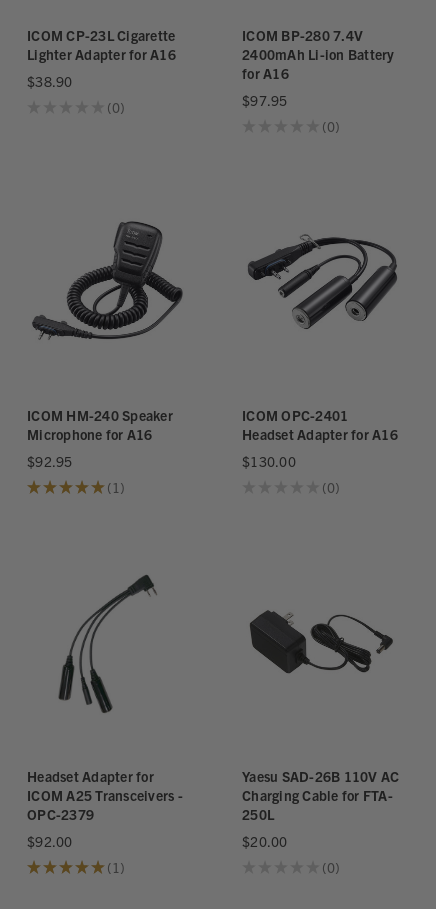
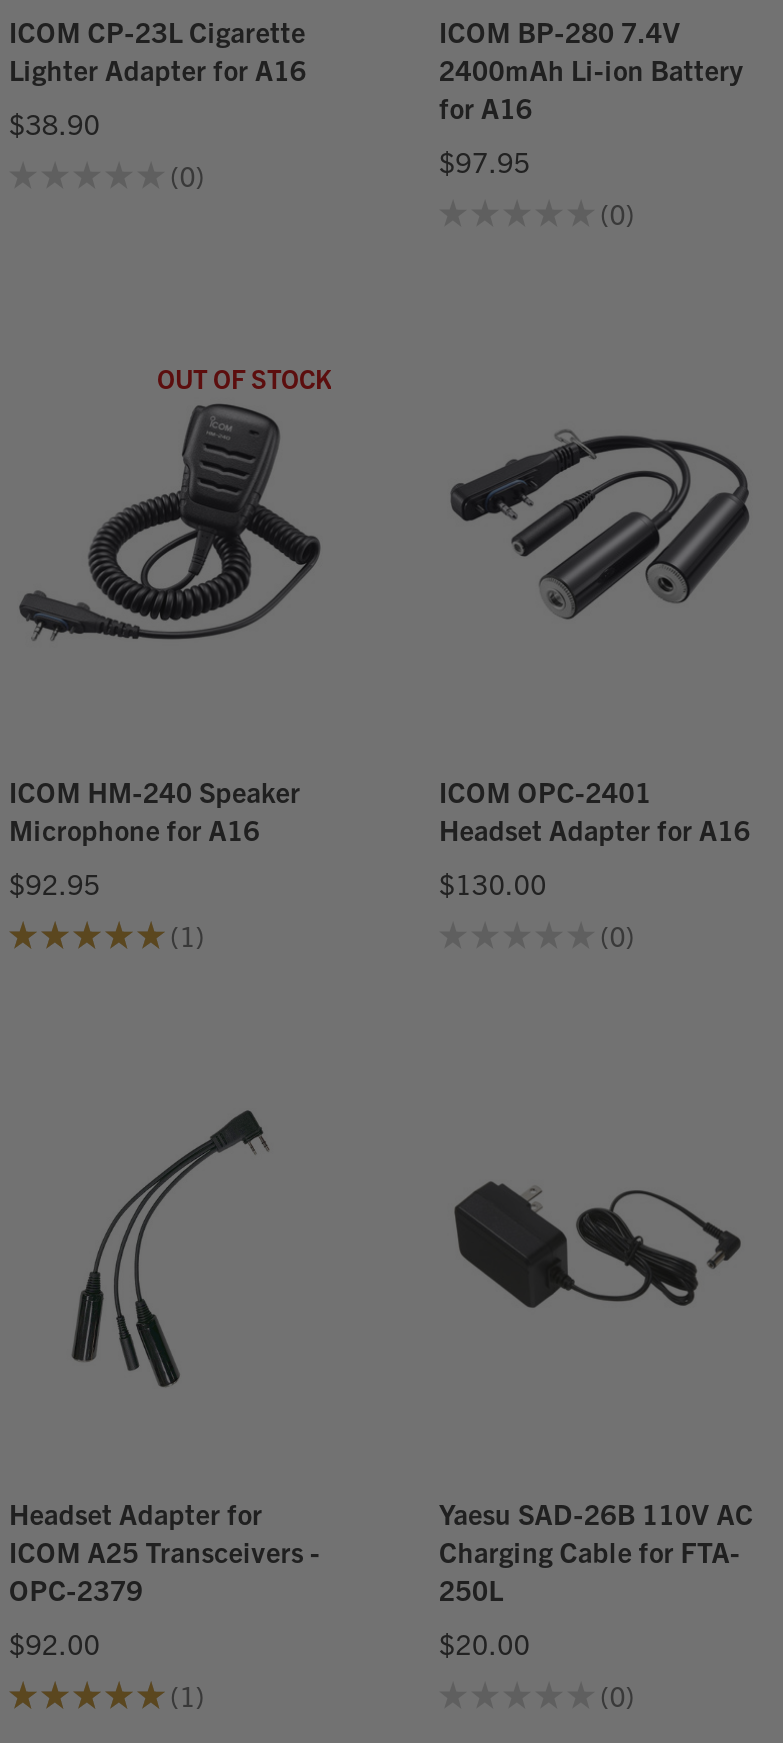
none -> [157,361,331,395] OUT OF STOCK

